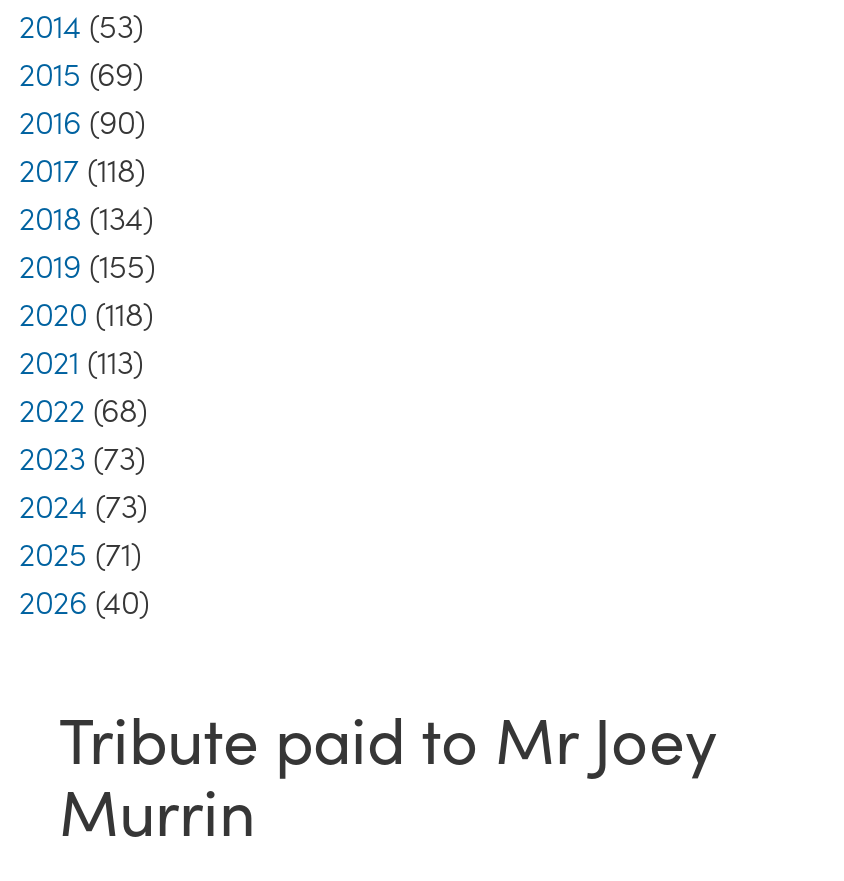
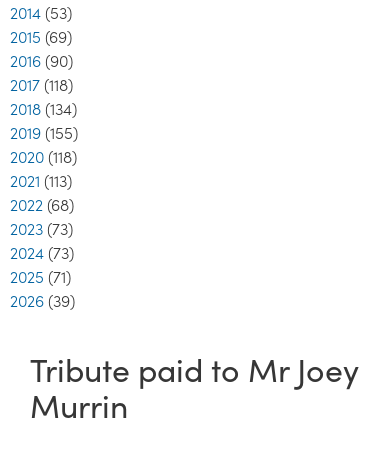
[19,582,149,622] 2026 (40) -> [10,291,75,311] 2026 (39)

